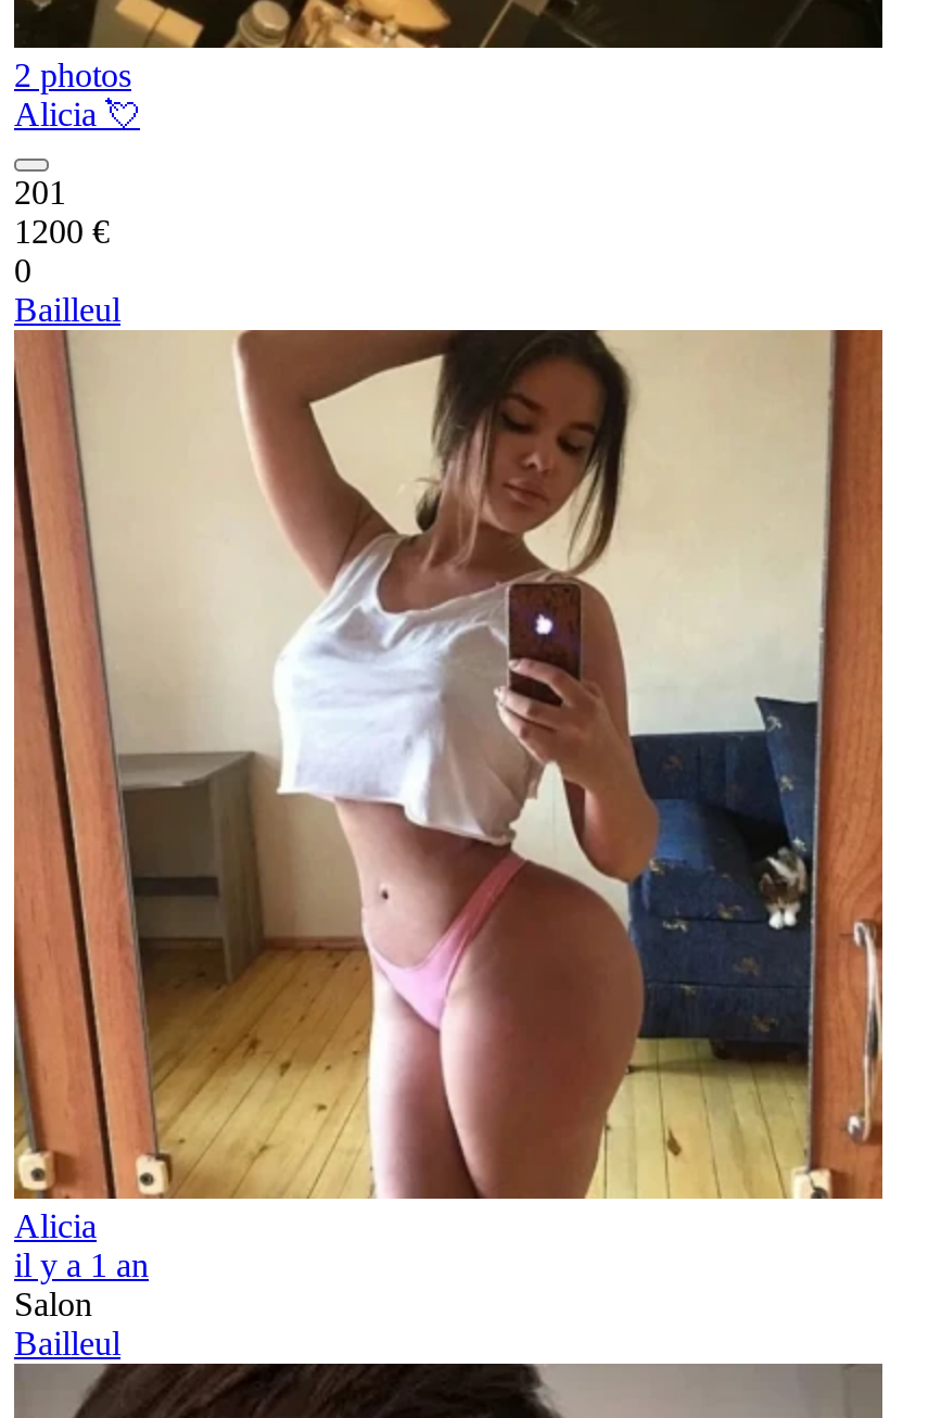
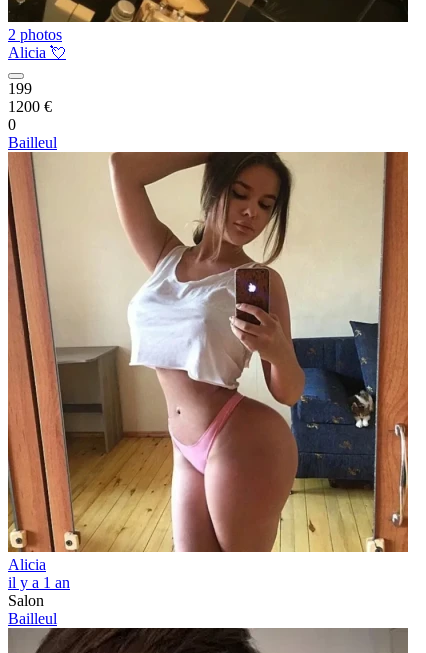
[14,174,66,211] 201 -> [8,80,32,97] 199

